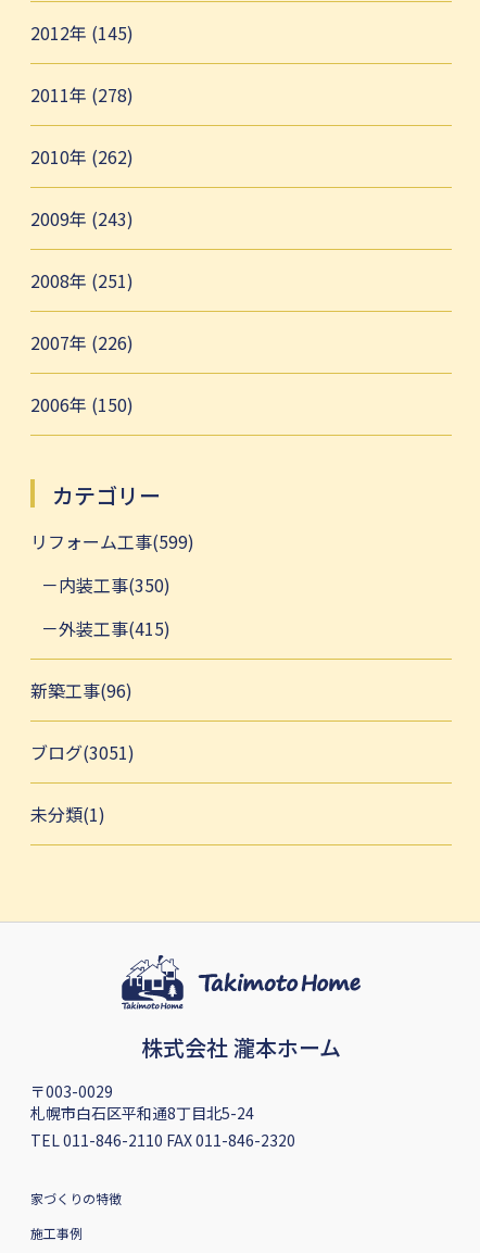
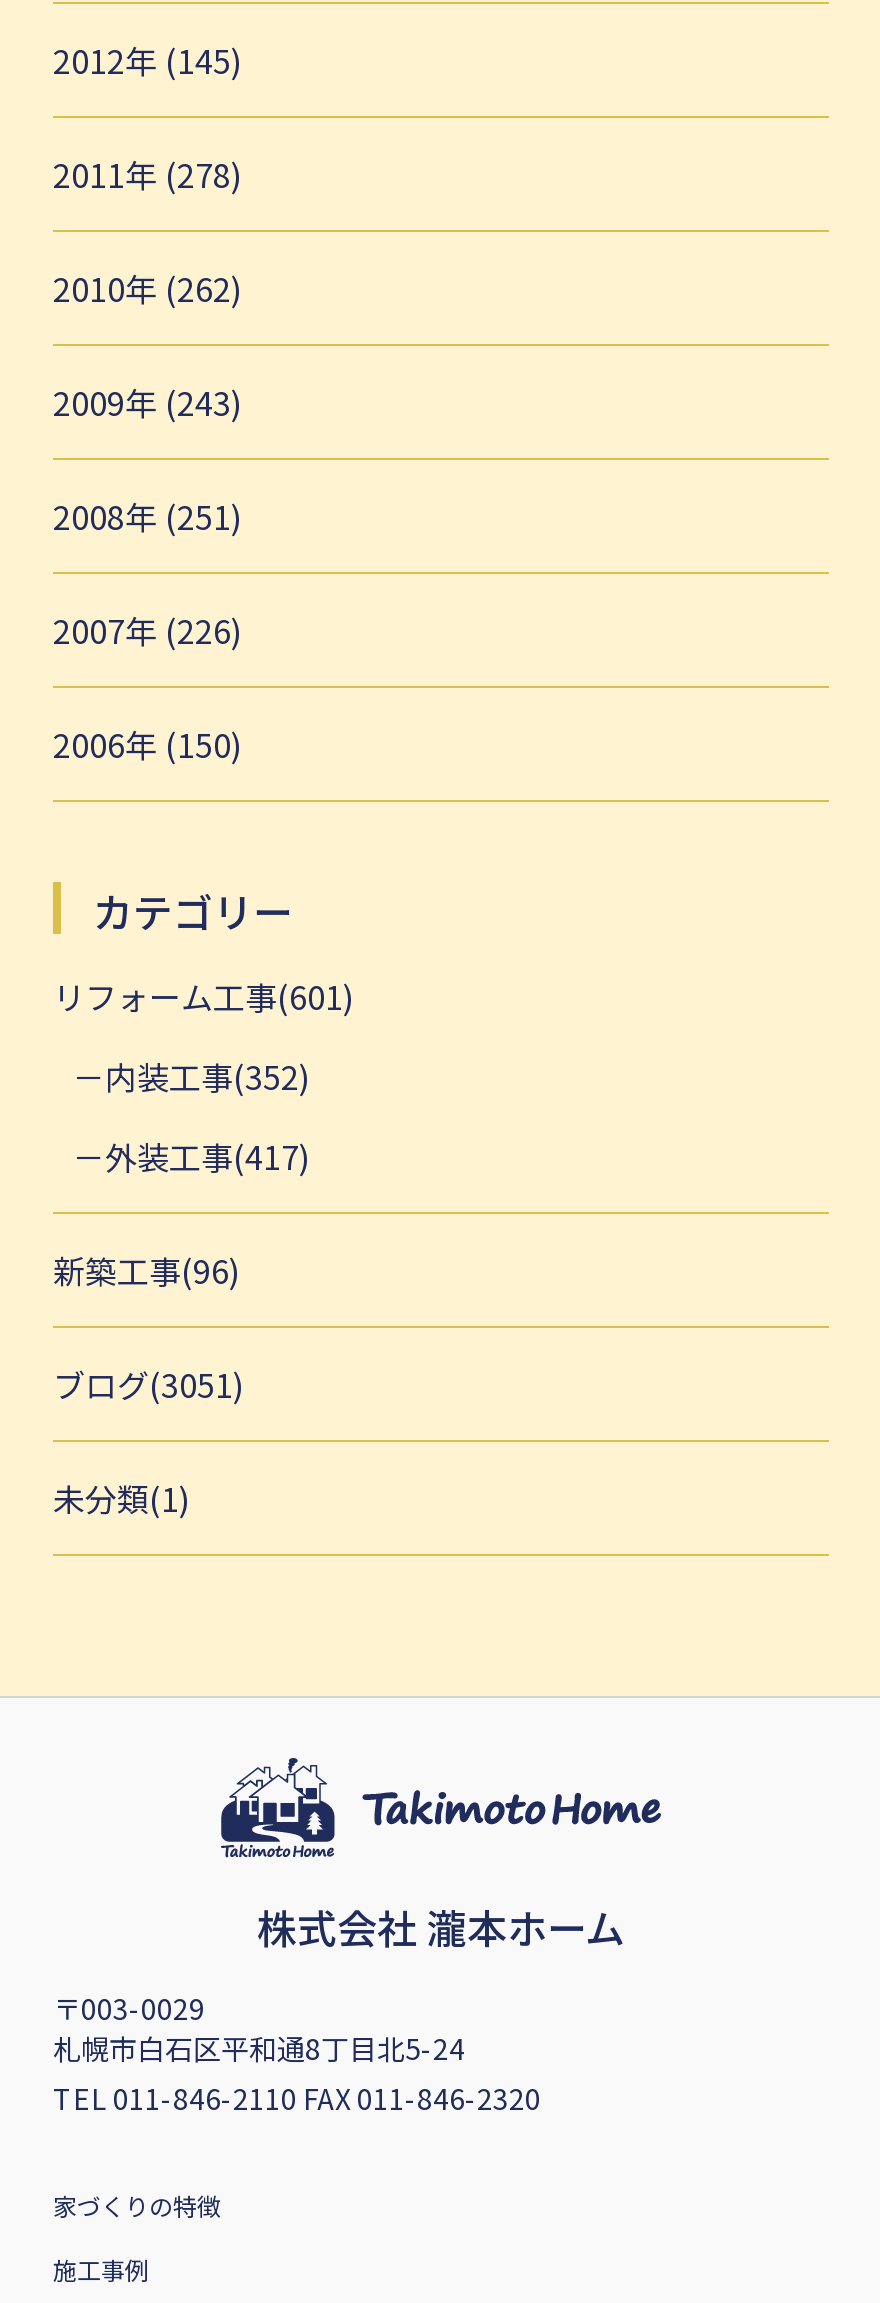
[30,528,194,554] リフォーム工事(599) -> [53,972,355,1020] リフォーム工事(601)
[59,572,170,598] 内装工事(350) -> [105,1052,311,1100] 内装工事(352)
[59,615,170,641] 外装工事(415) -> [105,1132,311,1180] 外装工事(417)

